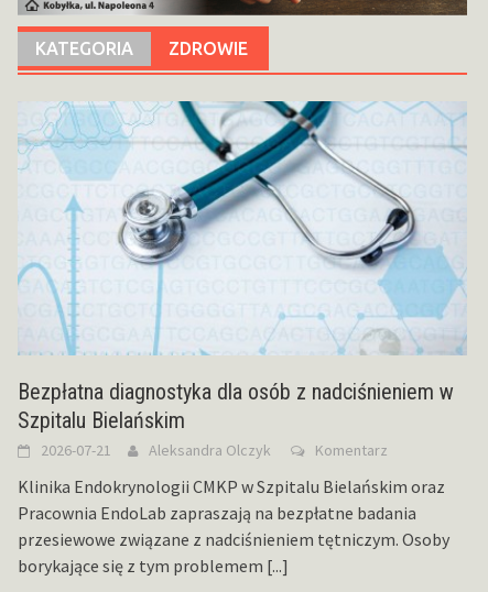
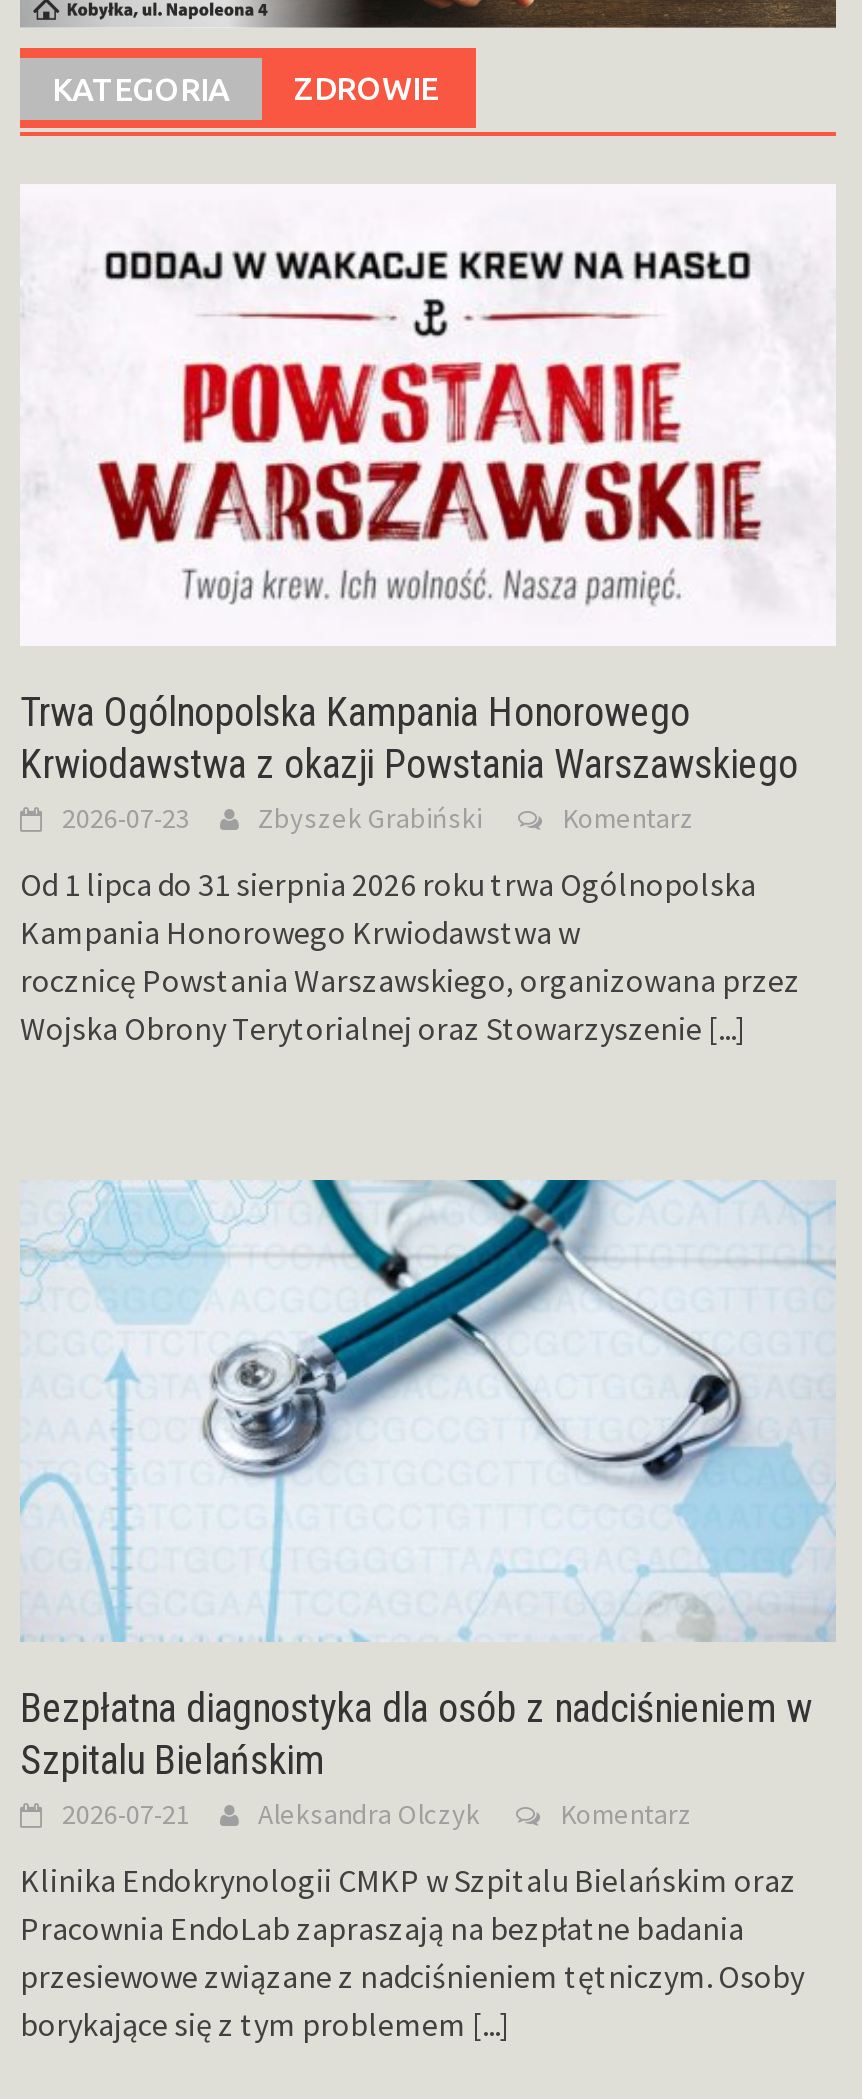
none -> [20,184,836,1048] [image] | Trwa Ogólnopolska Kampania Honorowego | Krwiodawstwa z okazji Powstania Warszawskiego | 2026-07-23 | Zbyszek Grabiński | Komentarz | Od 1 lipca do 31 sierpnia 2026 roku trwa Ogólnopolska | Kampania Honorowego Krwiodawstwa w | rocznicę Powstania Warszawskiego, organizowana przez | Wojska Obrony Terytorialnej oraz Stowarzyszenie [...]

